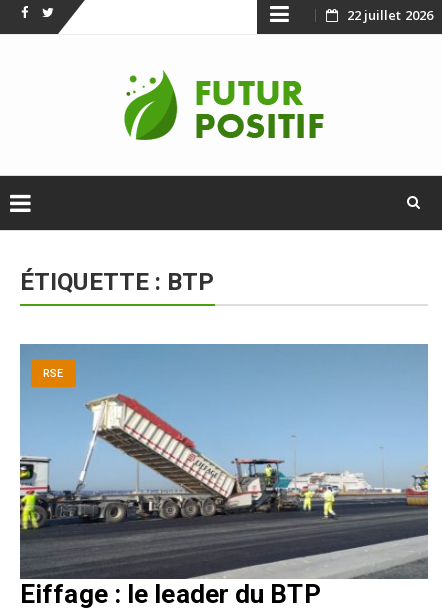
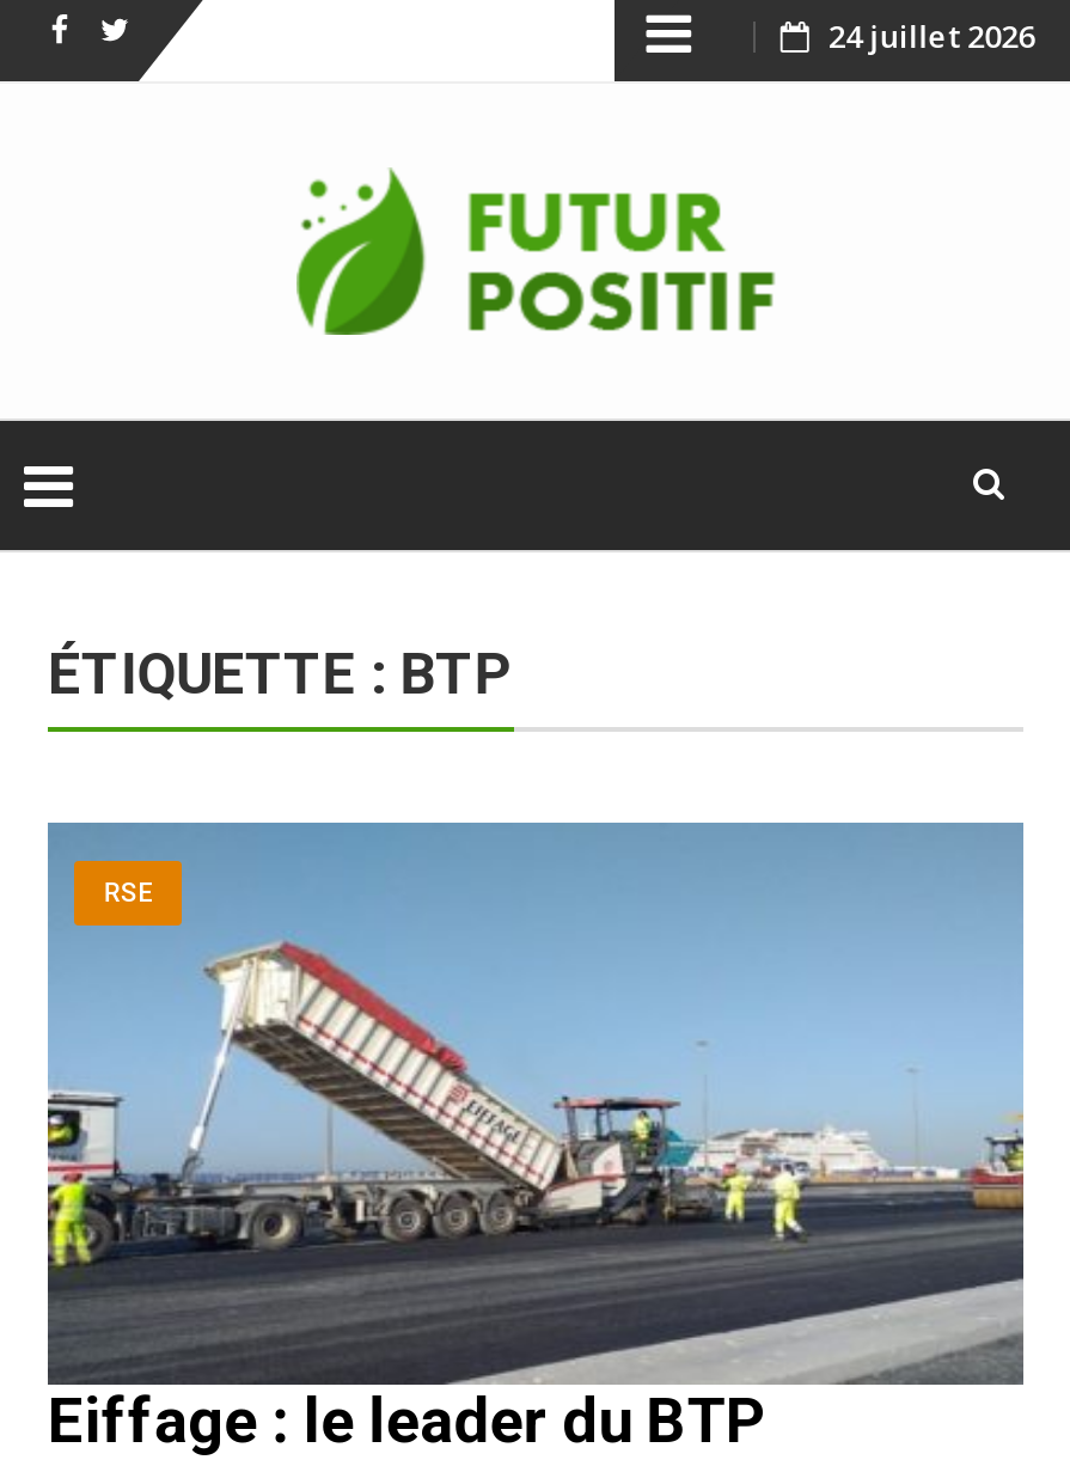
[346,6,433,24] 22 juillet 2026 -> [829,14,1035,57] 24 juillet 2026

